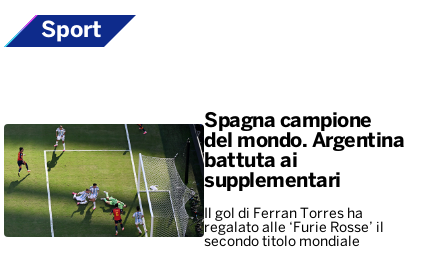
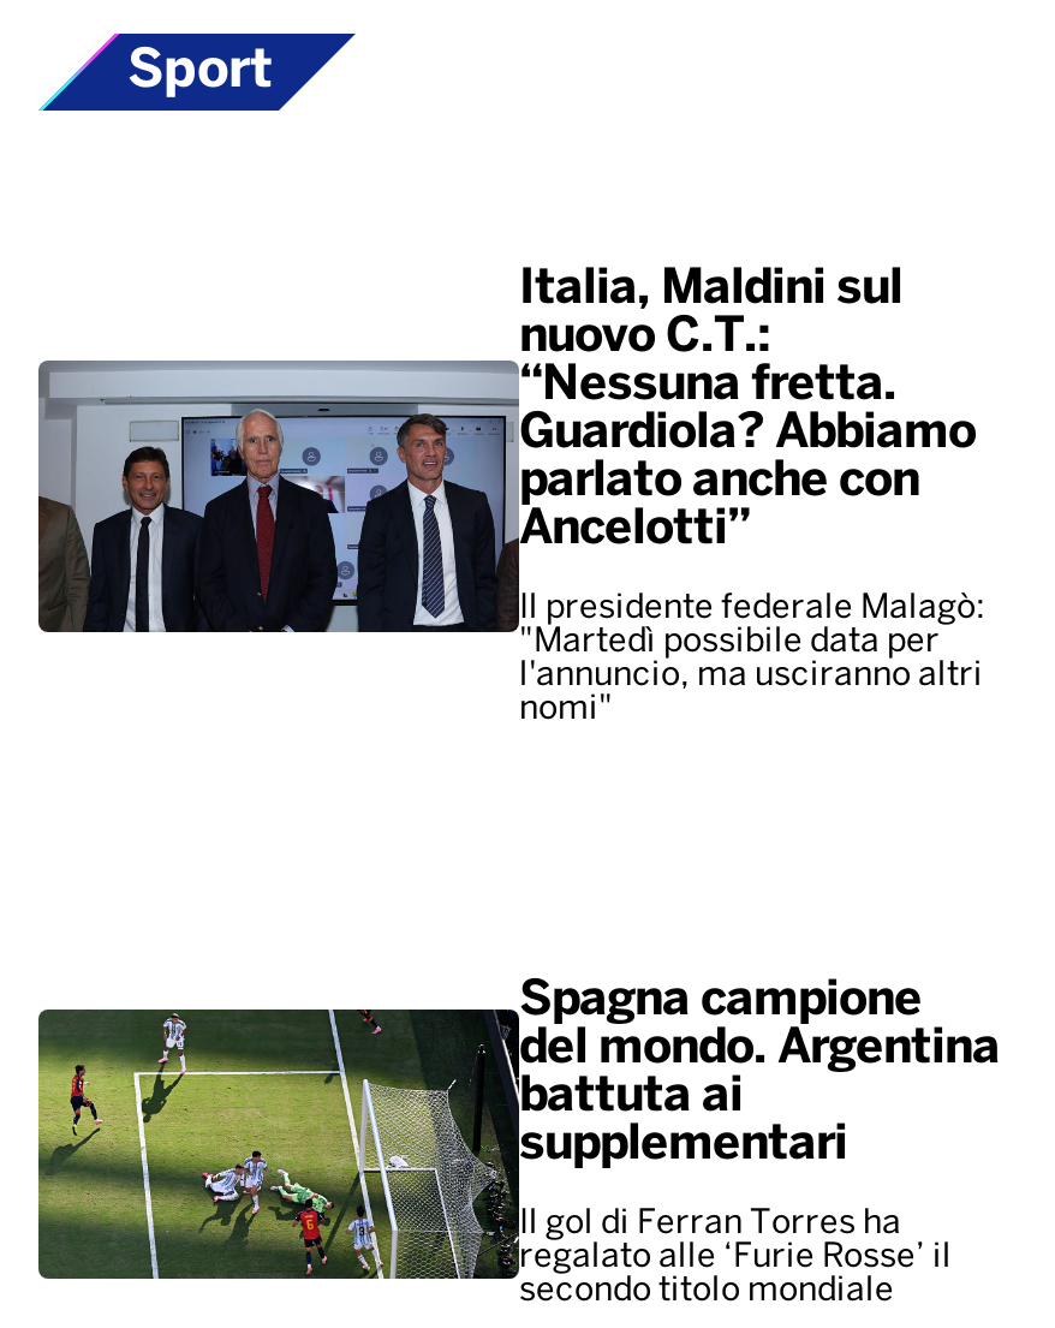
none -> [36,266,985,725] [image] | Italia, Maldini sul | nuovo C.T.: | “Nessuna fretta. | Guardiola? Abbiamo | parlato anche con | Ancelotti” | Il presidente federale Malagò: | "Martedì possibile data per | l'annuncio, ma usciranno altri | nomi"

